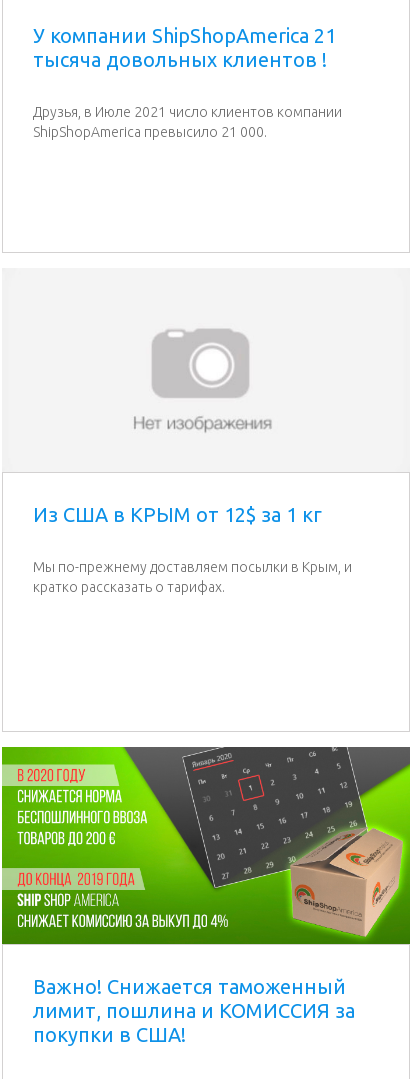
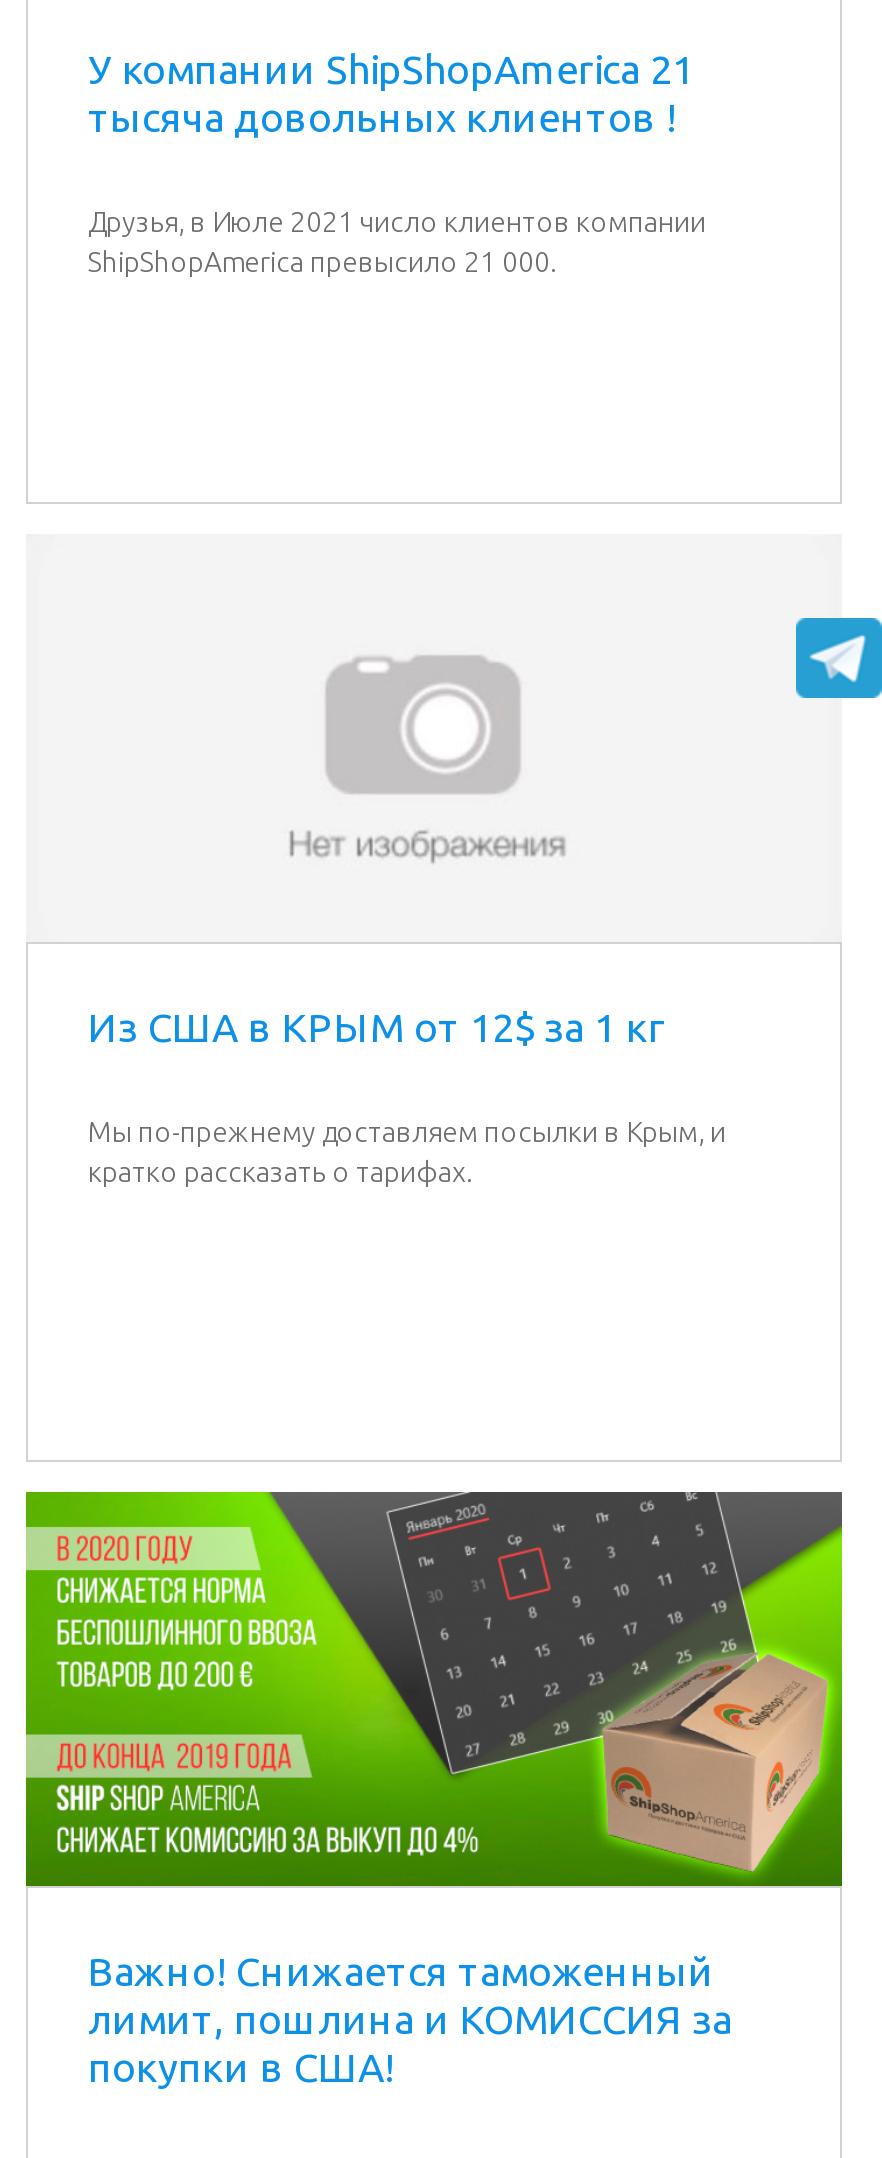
none -> [794,616,876,700] [image]

